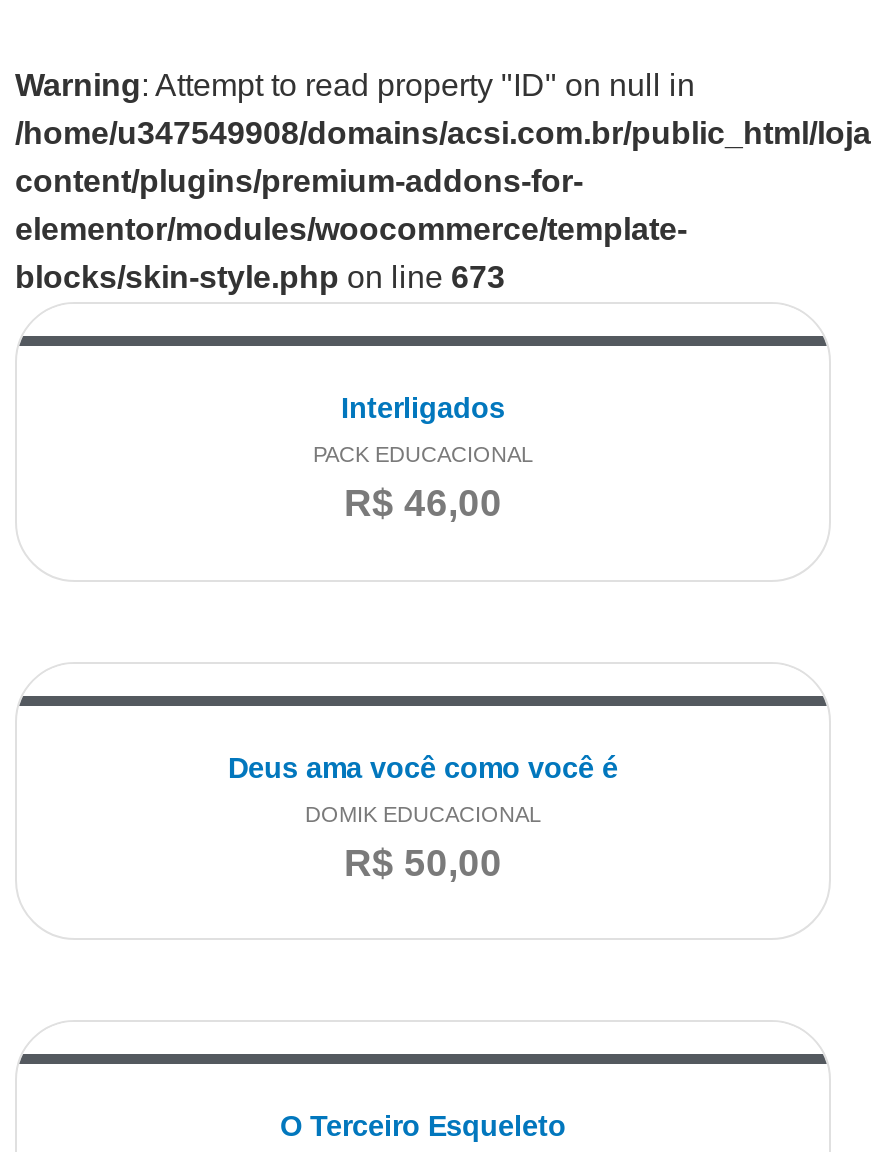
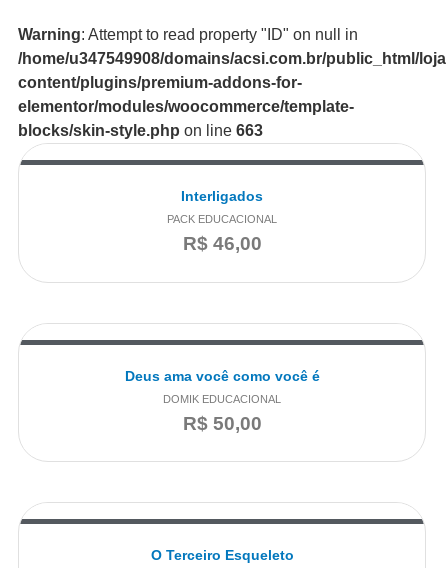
[15,260,505,294] blocks/skin-style.php on line 673 -> [18,122,263,139] blocks/skin-style.php on line 663

